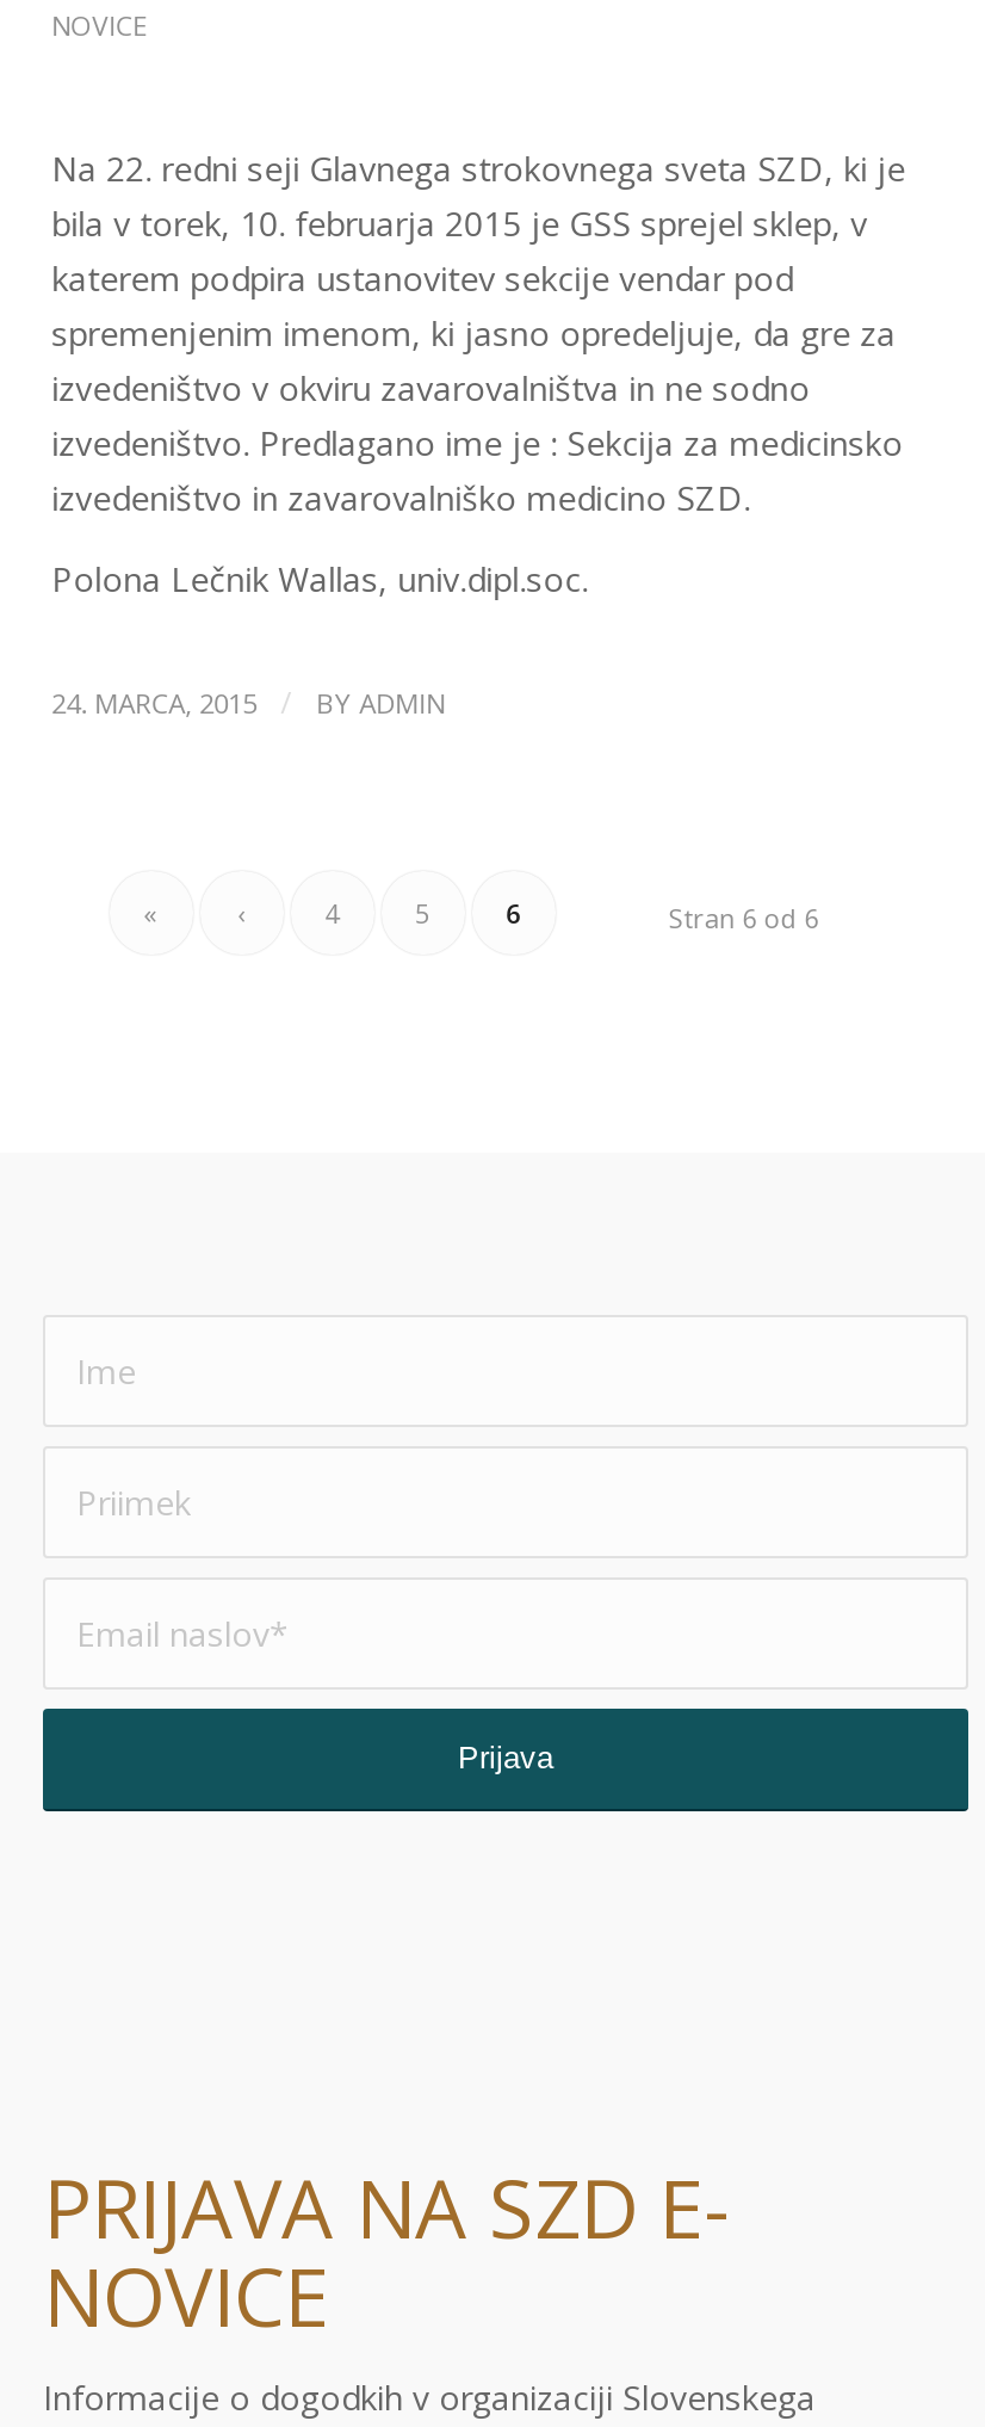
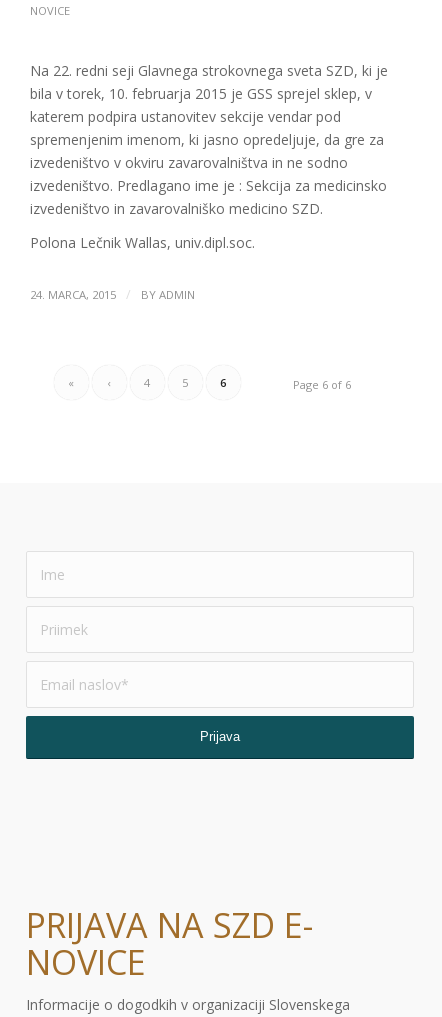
[669,900,819,936] Stran 6 od 6 -> [293,377,351,392] Page 6 of 6

